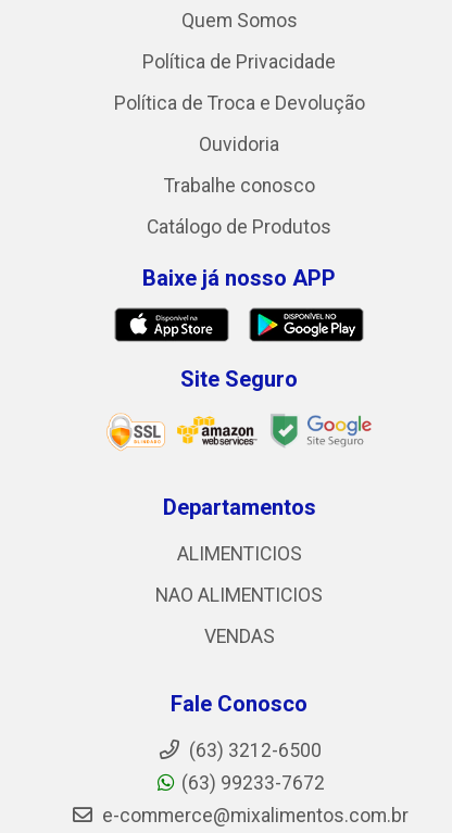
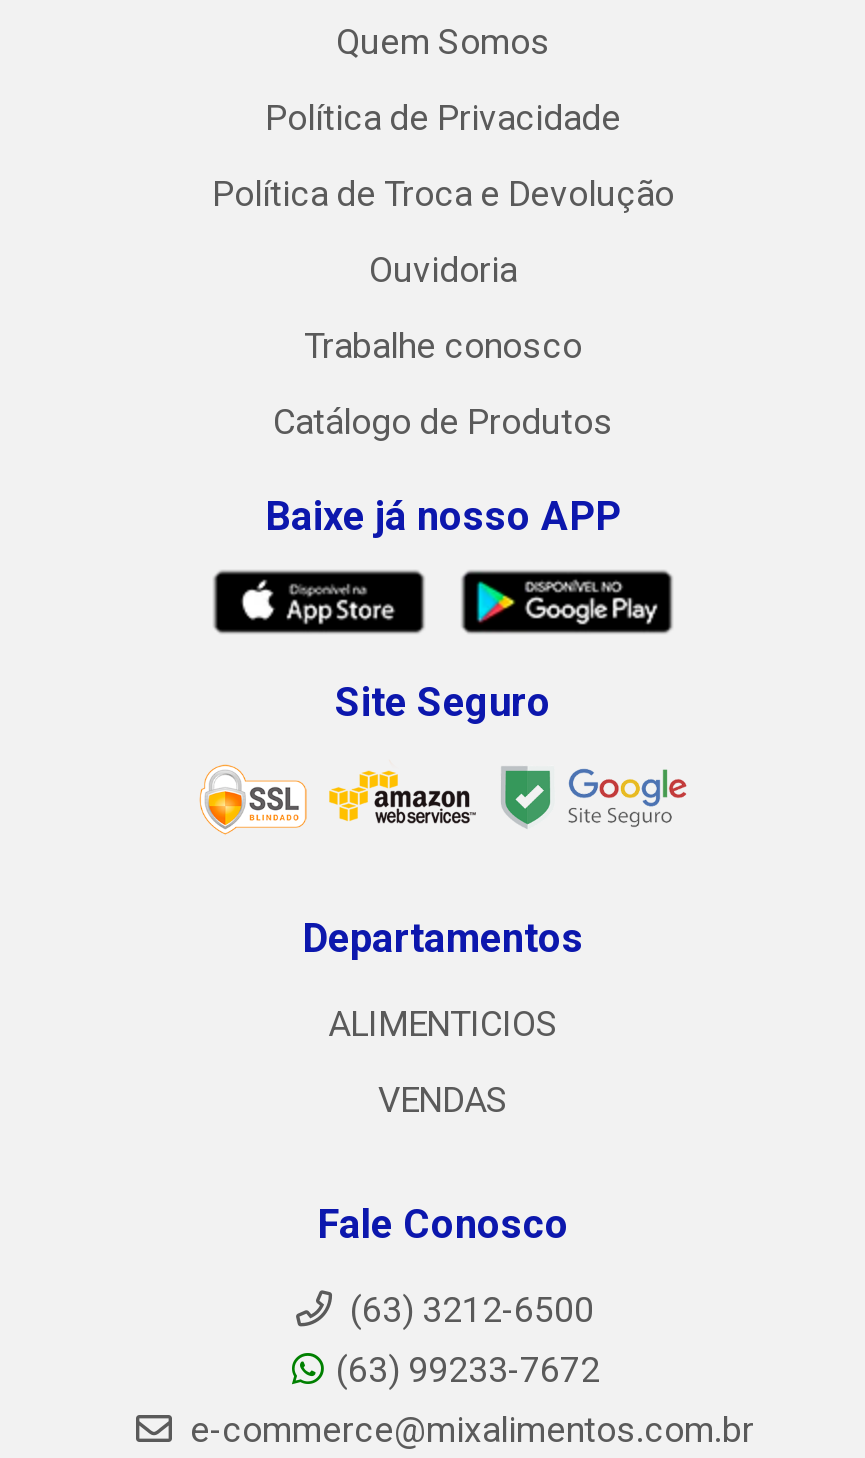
[155,584,323,606] NAO ALIMENTICIOS -> none

